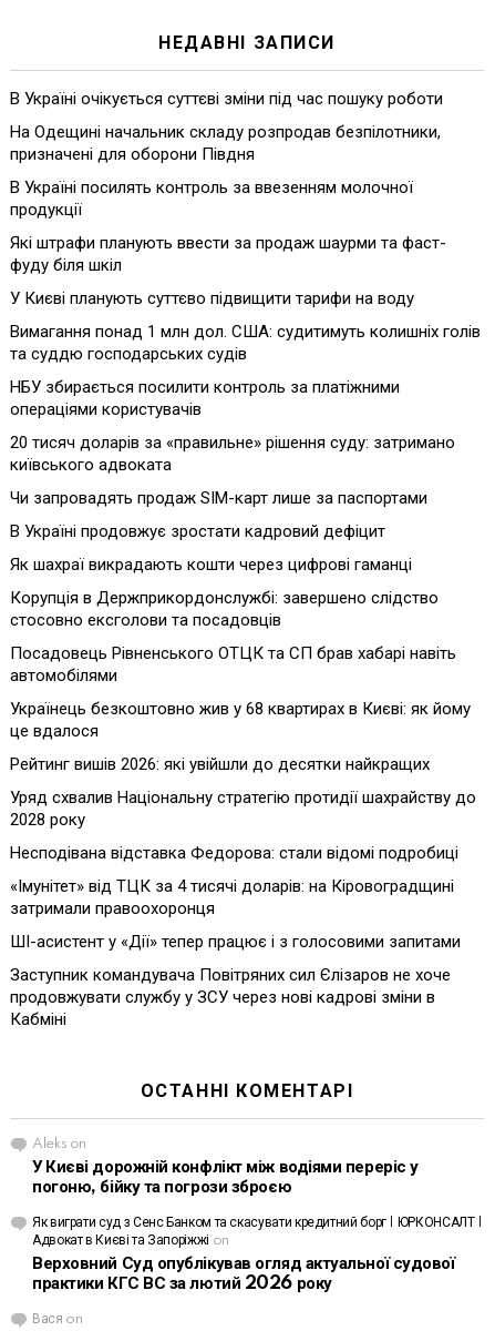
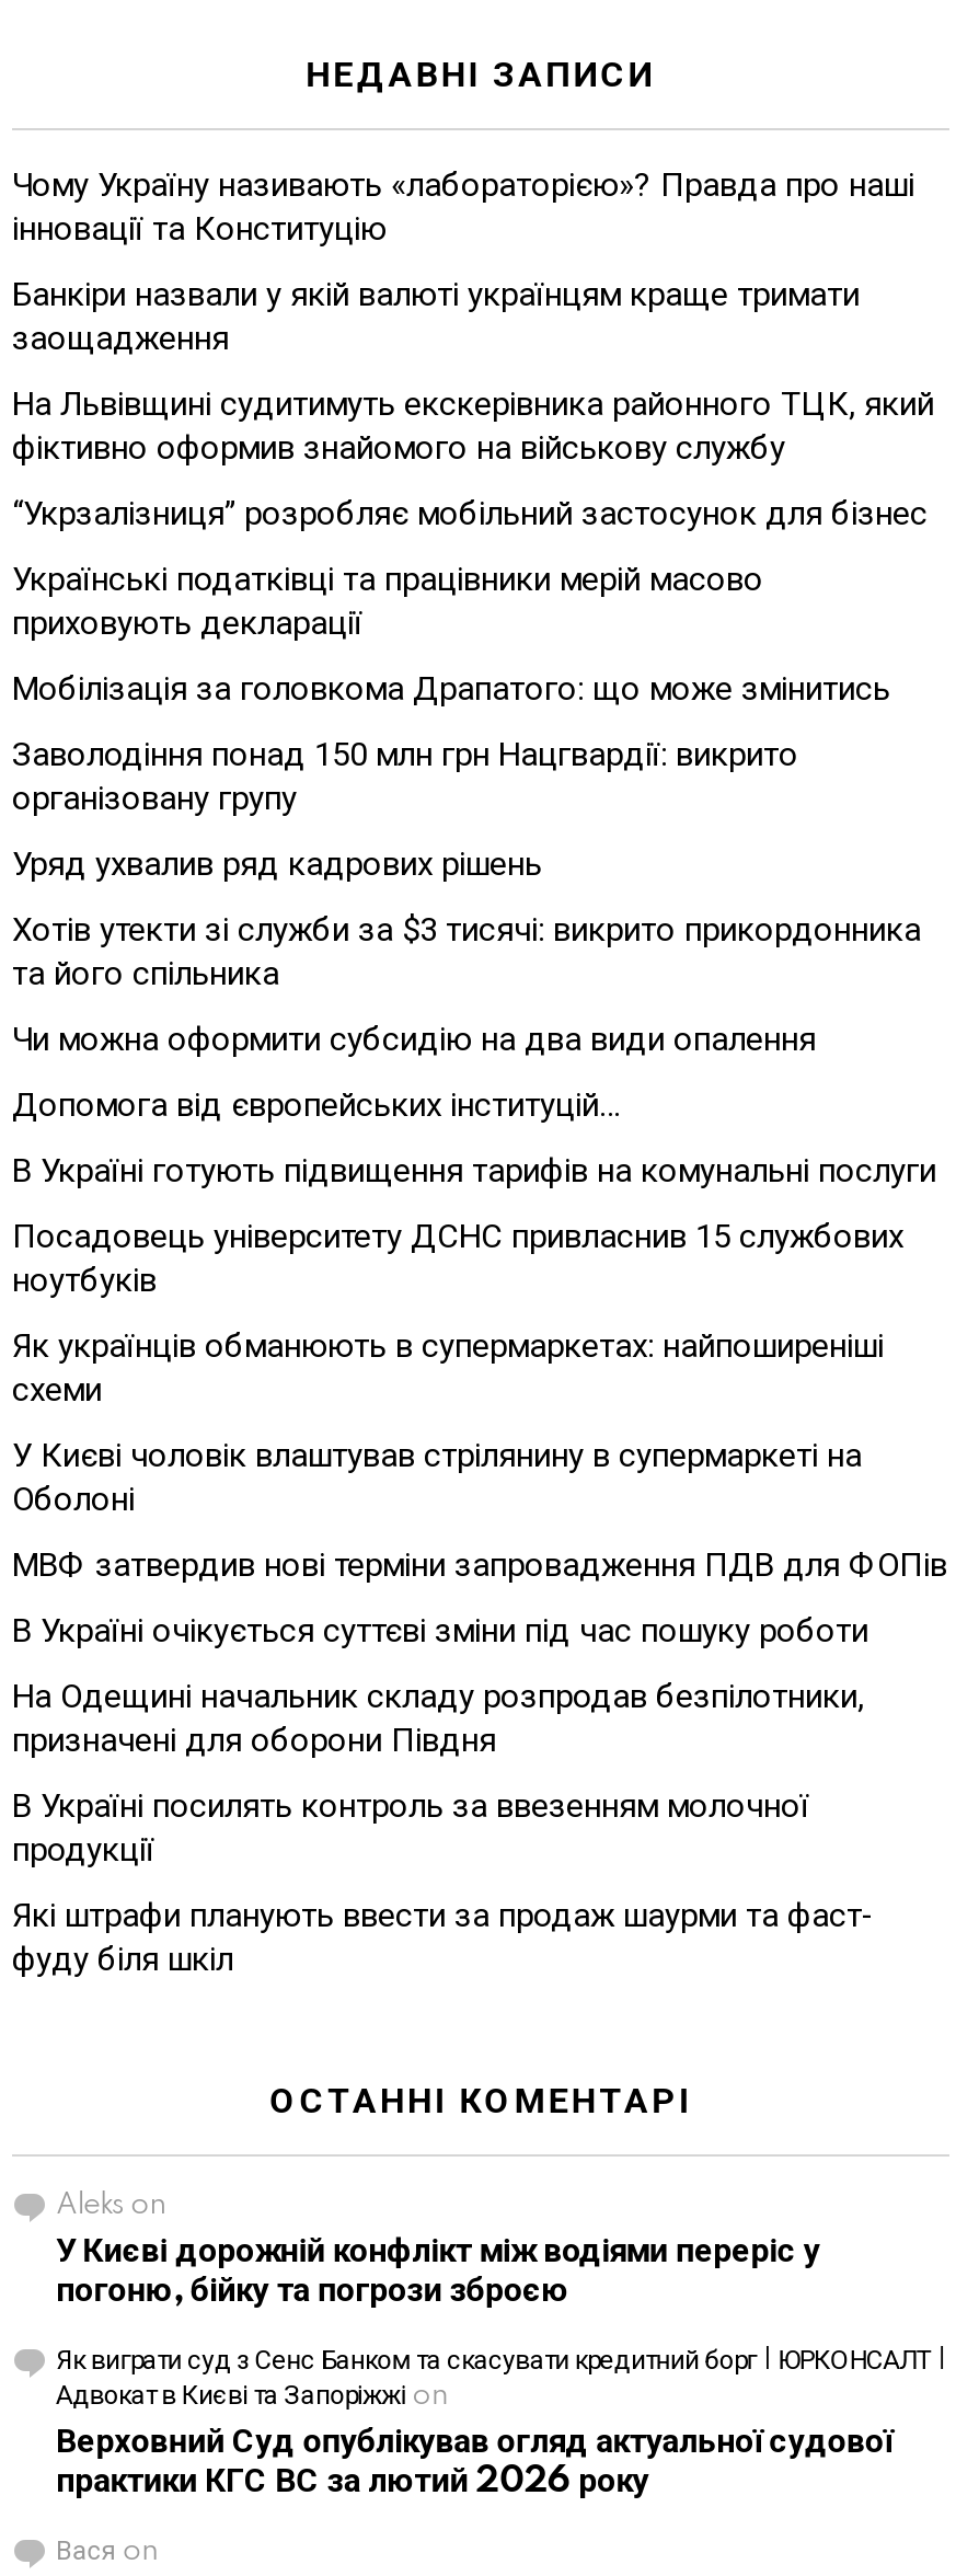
none -> [12,166,947,1585] Чому Україну називають «лабораторією»? Правда про наші | інновації та Конституцію | Банкіри назвали у якій валюті українцям краще тримати | заощадження | На Львівщині судитимуть екскерівника районного ТЦК, який | фіктивно оформив знайомого на військову службу | “Укрзалізниця” розробляє мобільний застосунок для бізнес | Українські податківці та працівники мерій масово | приховують декларації | Мобілізація за головкома Драпатого: що може змінитись | Заволодіння понад 150 млн грн Нацгвардії: викрито | організовану групу | Уряд ухвалив ряд кадрових рішень | Хотів утекти зі служби за $3 тисячі: викрито прикордонника | та його спільника | Чи можна оформити субсидію на два види опалення | Допомога від європейських інституцій… | В Україні готують підвищення тарифів на комунальні послуги | Посадовець університету ДСНС привласнив 15 службових | ноутбуків | Як українців обманюють в супермаркетах: найпоширеніші | схеми | У Києві чоловік влаштував стрілянину в супермаркеті на | Оболоні | МВФ затвердив нові терміни запровадження ПДВ для ФОПів
moved [10,89,446,275] -> [12,1612,875,1980]: В Україні очікується суттєві зміни під час пошуку роботи | На Одещині начальник складу розпродав безпілотники, | призначені для оборони Півдня | В Україні посилять контроль за ввезенням молочної | продукції | Які штрафи планують ввести за продаж шаурми та фаст- | фуду біля шкіл
[10,288,481,1029] У Києві планують суттєво підвищити тарифи на воду | Вимагання понад 1 млн дол. США: судитимуть колишніх голів | та суддю господарських судів | НБУ збирається посилити контроль за платіжними | операціями користувачів | 20 тисяч доларів за «правильне» рішення суду: затримано | київського адвоката | Чи запровадять продаж SIM-карт лише за паспортами | В Україні продовжує зростати кадровий дефіцит | Як шахраї викрадають кошти через цифрові гаманці | Корупція в Держприкордонслужбі: завершено слідство | стосовно ексголови та посадовців | Посадовець Рівненського ОТЦК та СП брав хабарі навіть | автомобілями | Українець безкоштовно жив у 68 квартирах в Києві: як йому | це вдалося | Рейтинг вишів 2026: які увійшли до десятки найкращих | Уряд схвалив Національну стратегію протидії шахрайству до | 2028 року | Несподівана відставка Федорова: стали відомі подробиці | «Імунітет» від ТЦК за 4 тисячі доларів: на Кіровоградщині | затримали правоохоронця | ШІ-асистент у «Дії» тепер працює і з голосовими запитами | Заступник командувача Повітряних сил Єлізаров не хоче | продовжувати службу у ЗСУ через нові кадрові зміни в | Кабміні -> none

